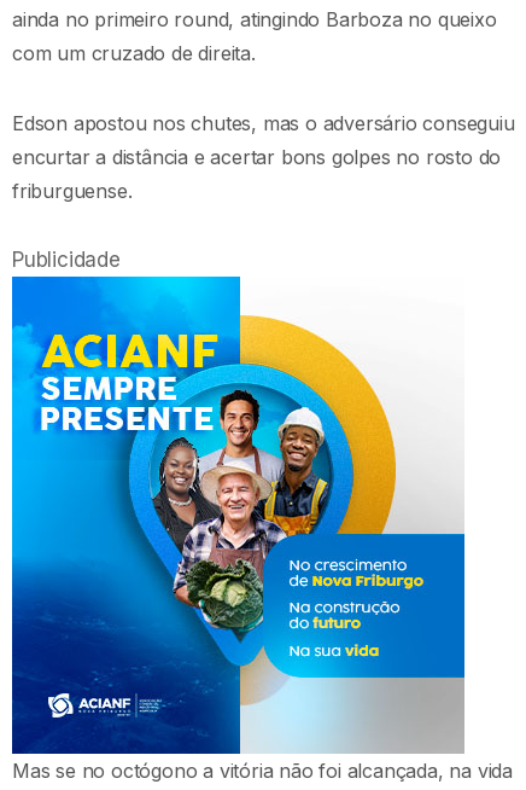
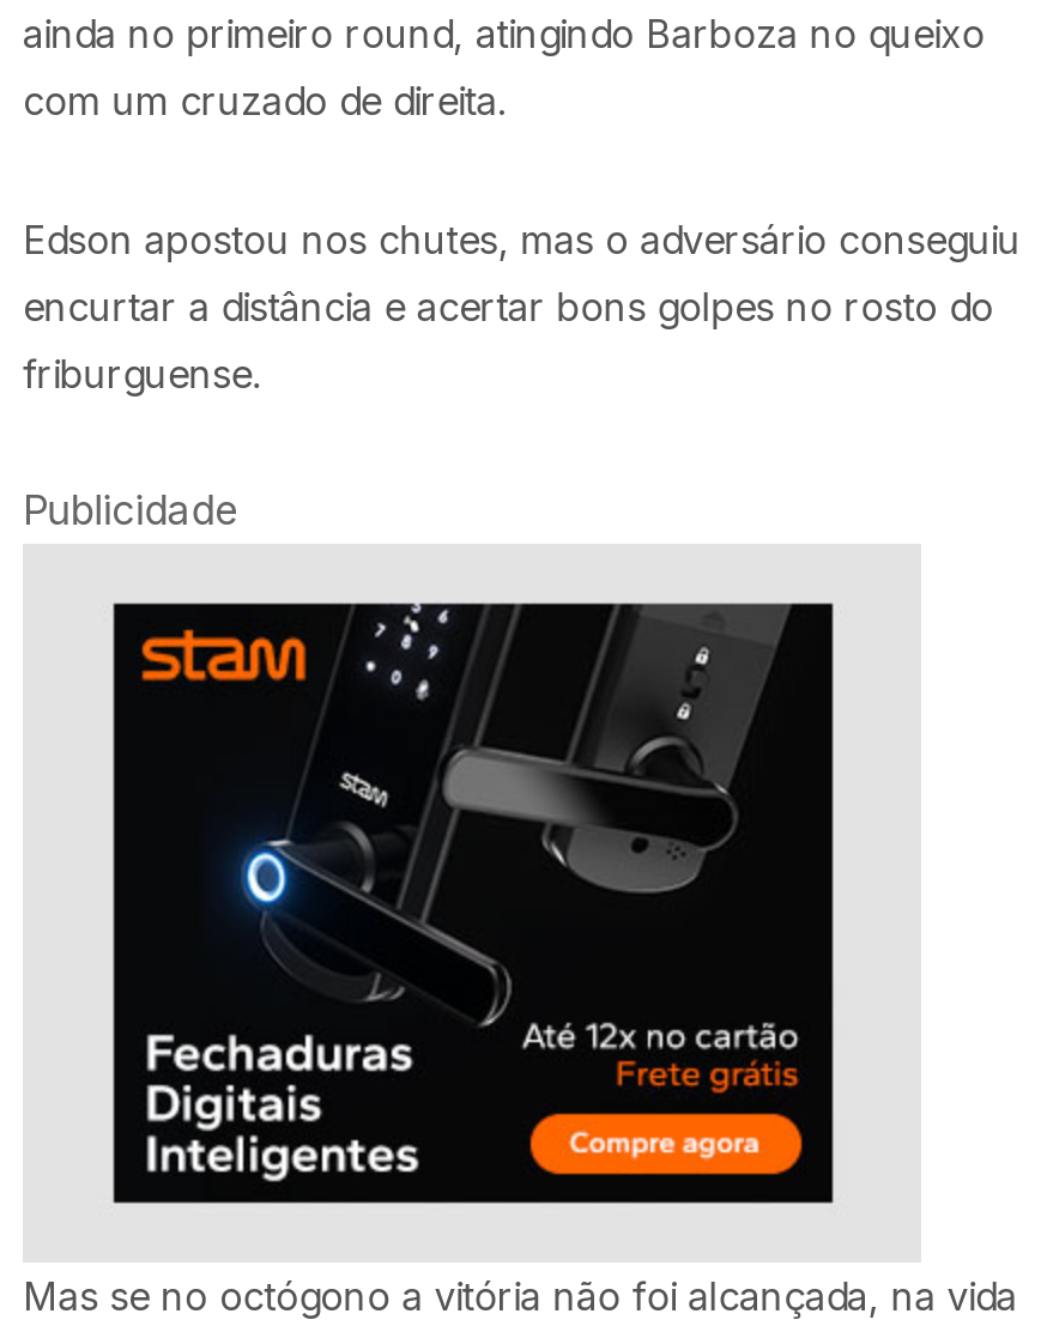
[11,275,466,755] [image] -> [23,544,921,1263] [image]

